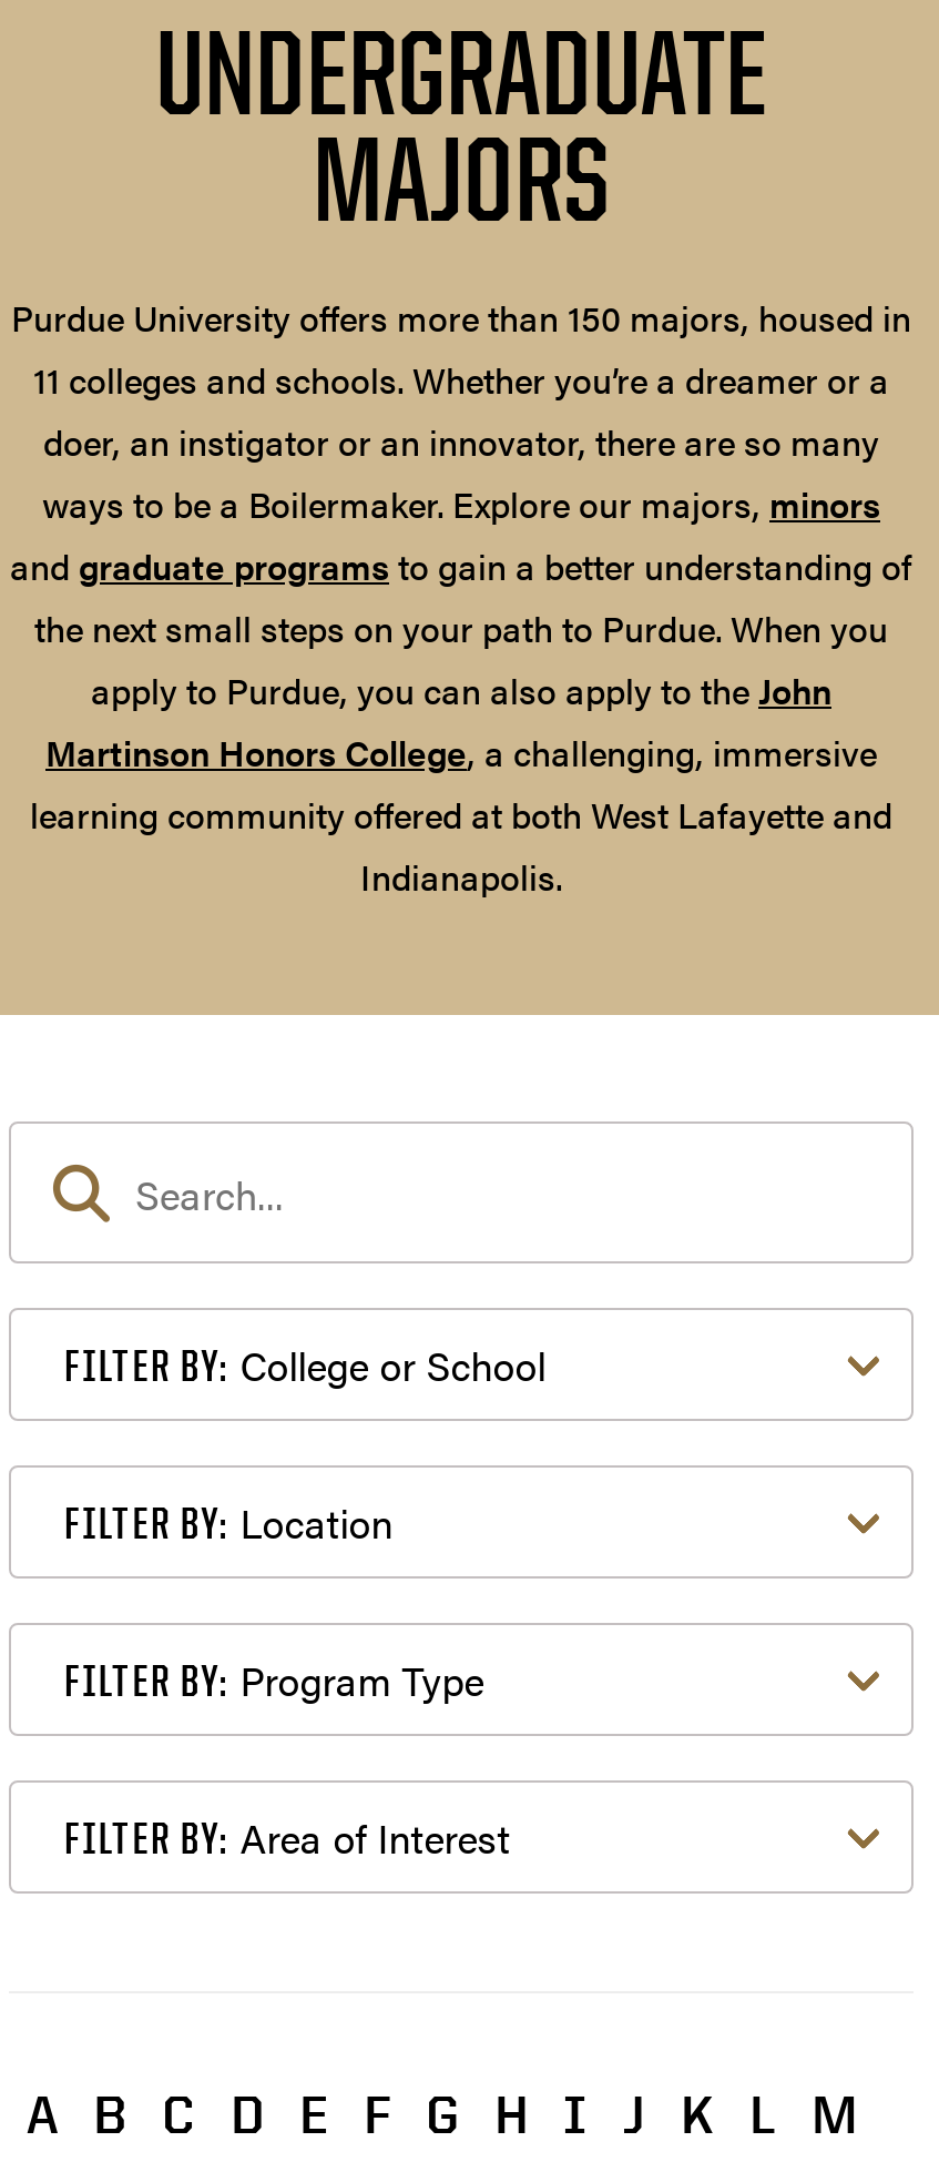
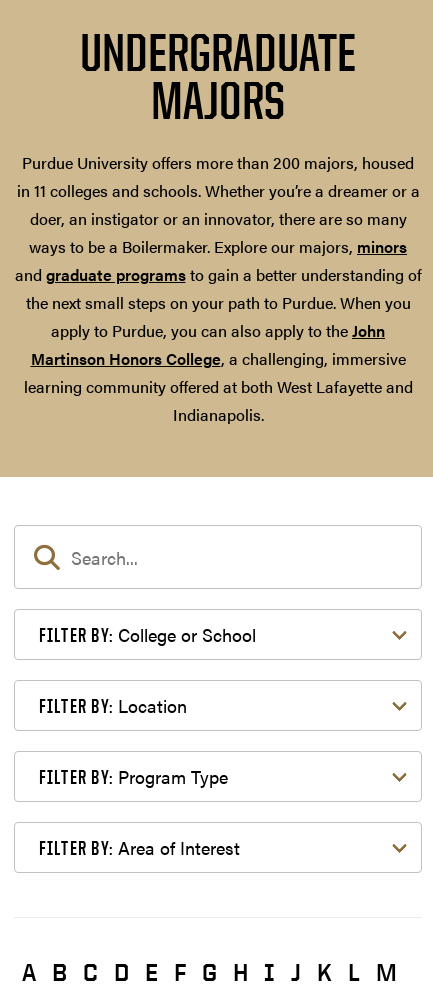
[11,292,911,405] Purdue University offers more than 150 majors, housed in | 11 colleges and schools. Whether you’re a dreamer or a -> [16,151,419,202] Purdue University offers more than 200 majors, housed | in 11 colleges and schools. Whether you’re a dreamer or a

